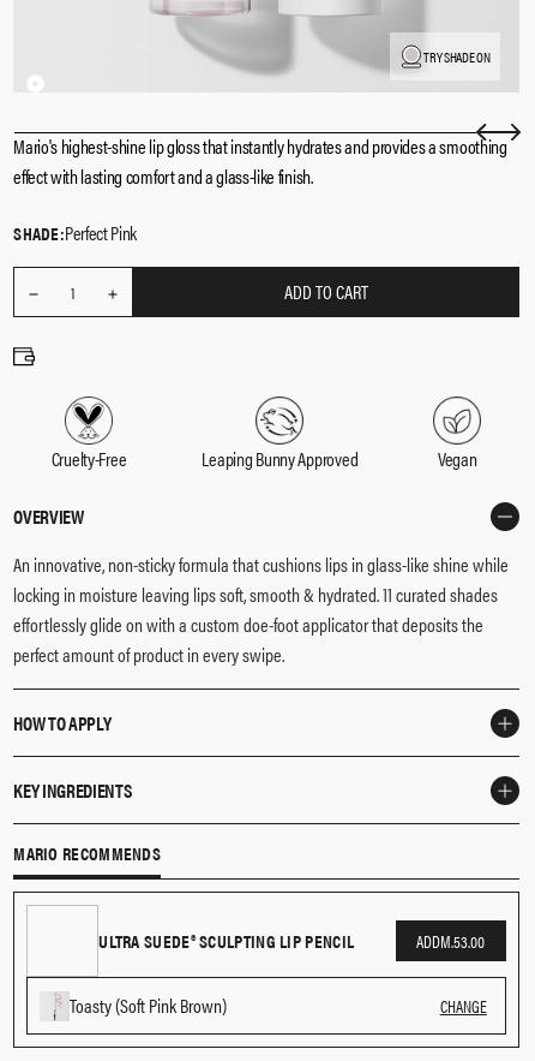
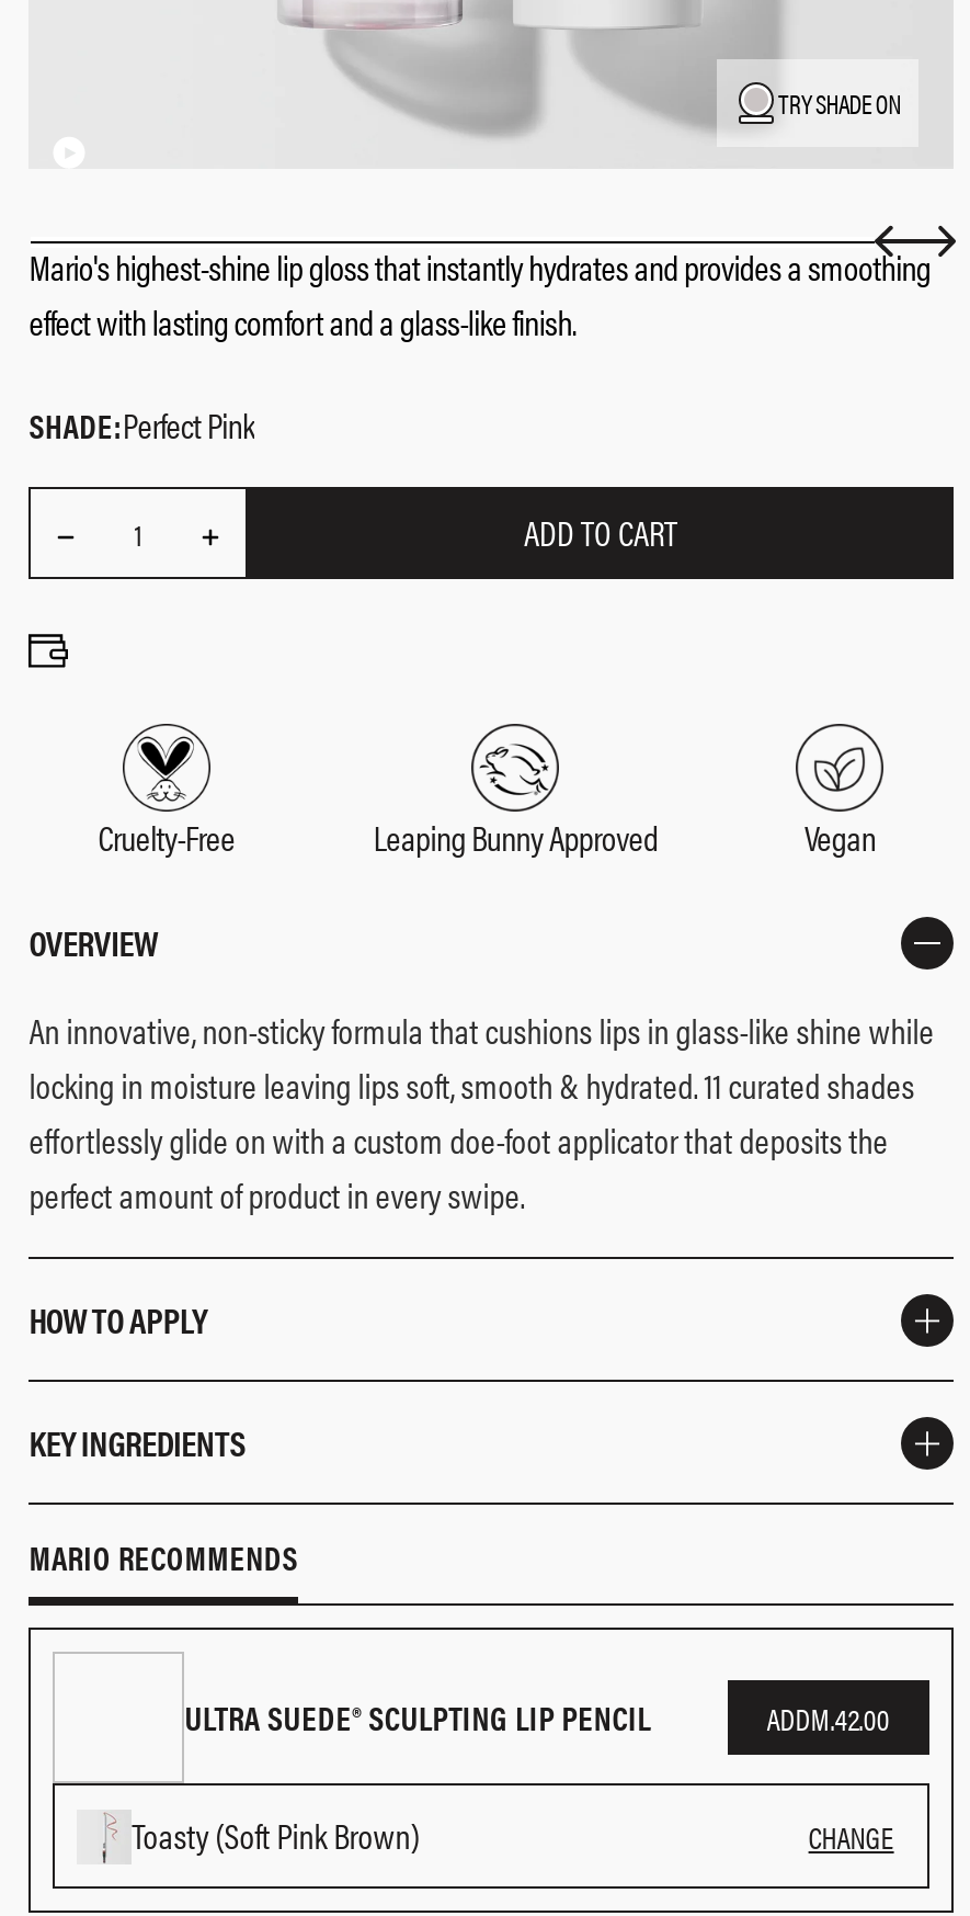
[417,929,485,953] ADDM.53.00 -> [767,1695,890,1739] ADDM.42.00

